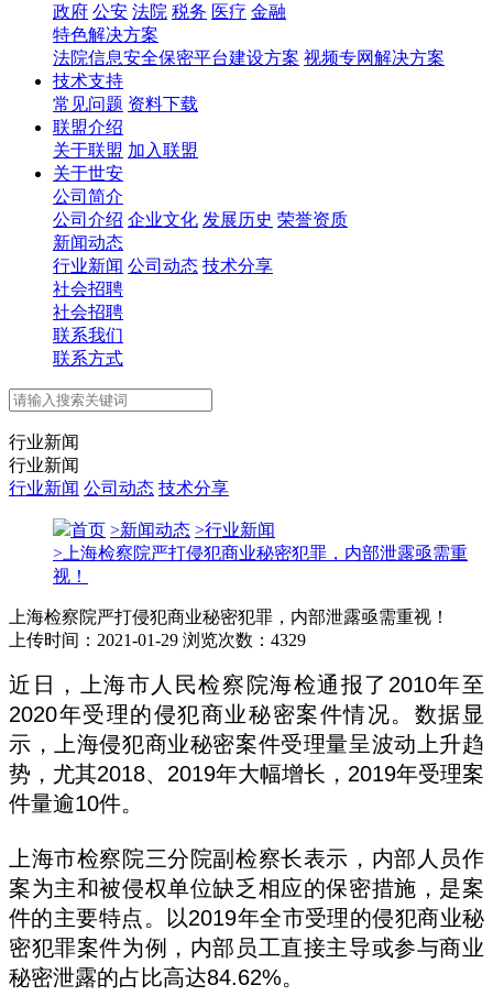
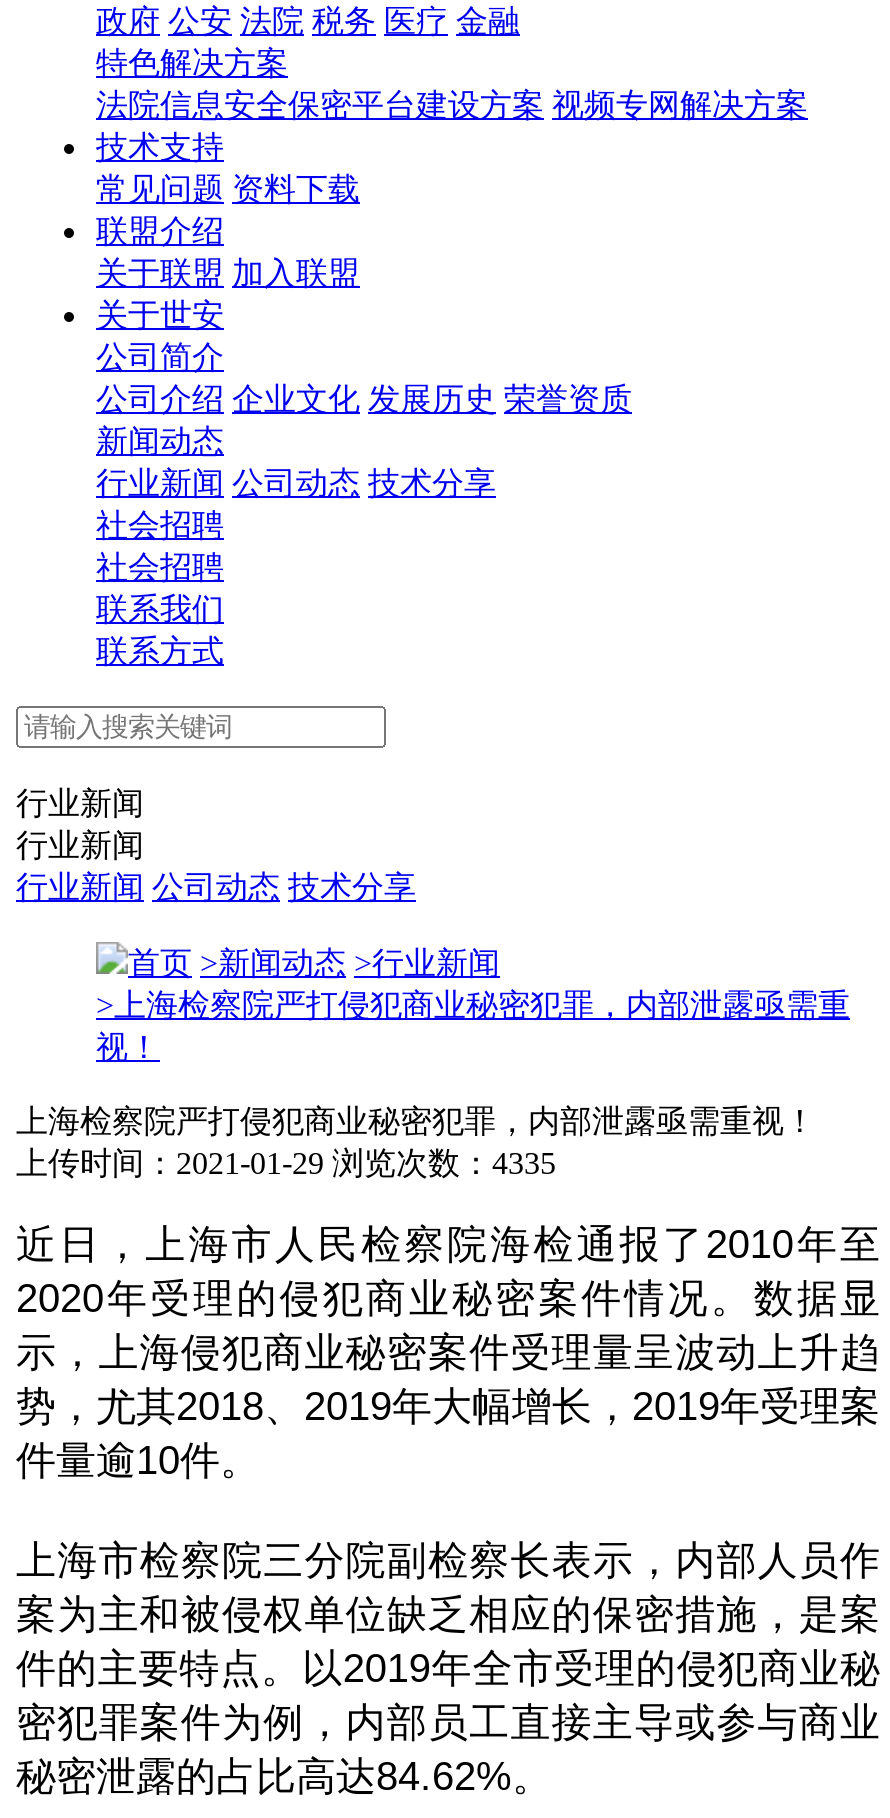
[9,631,306,649] 上传时间：2021-01-29浏览次数：4329 -> [16,1146,556,1180] 上传时间：2021-01-29浏览次数：4335

